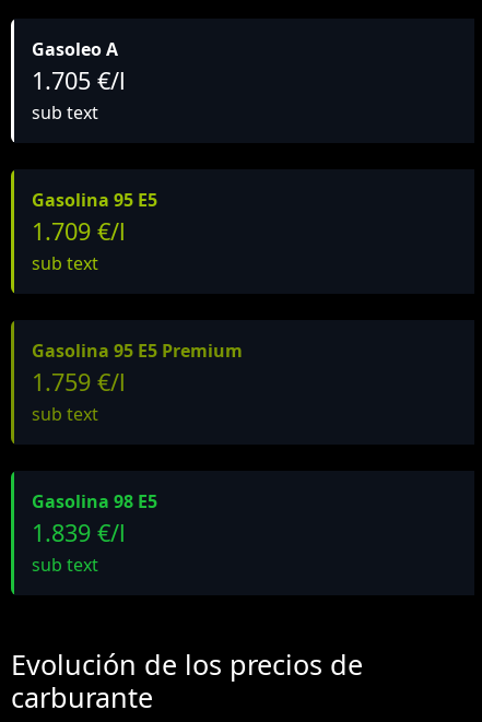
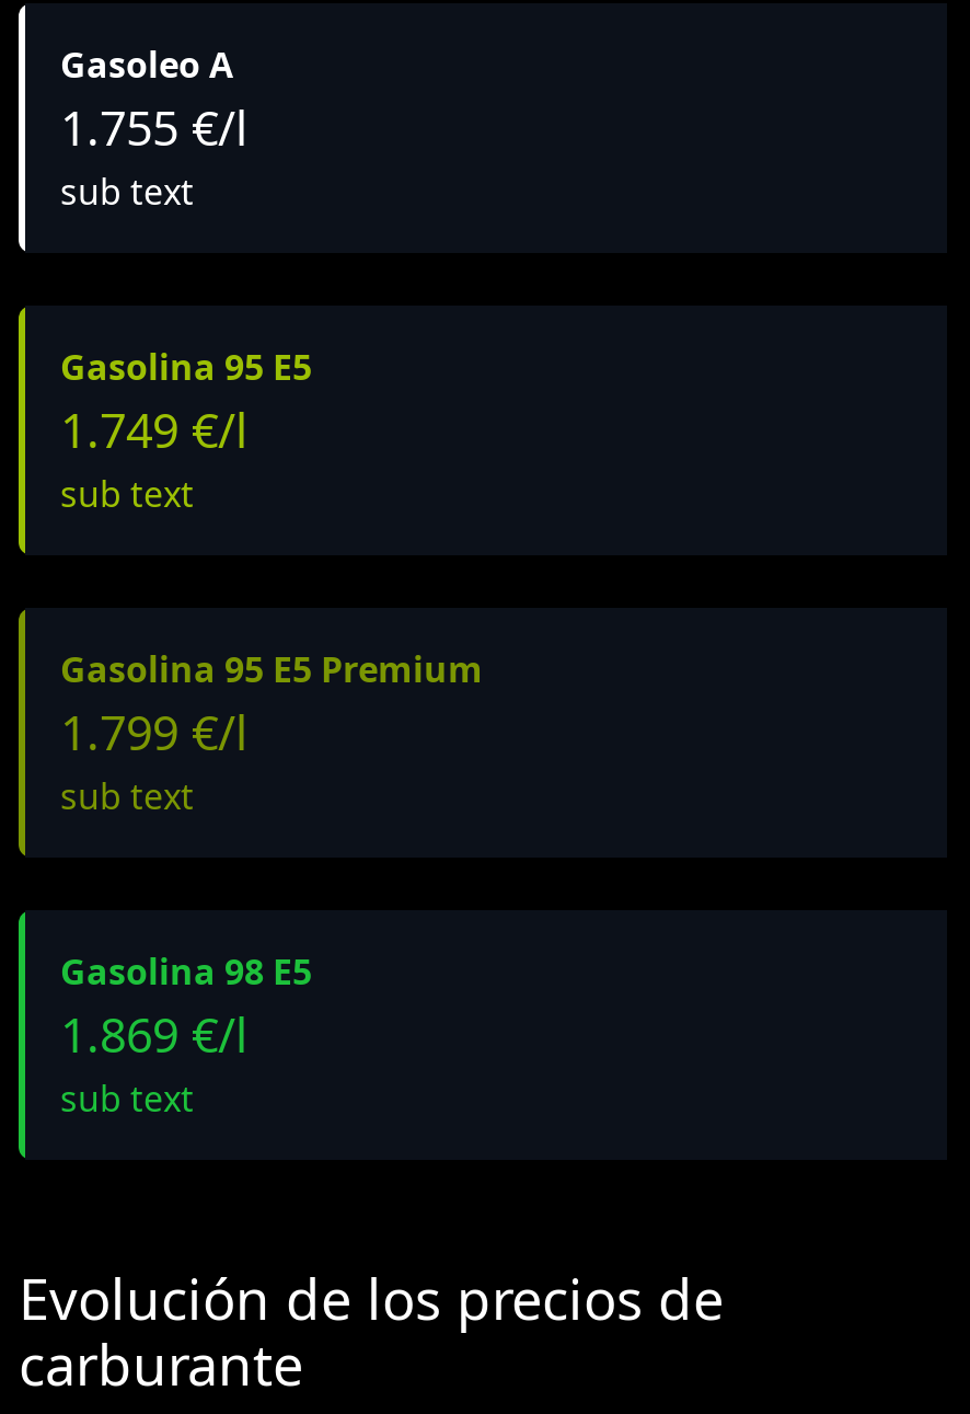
[32,64,126,96] 1.705 €/l -> [60,95,249,159] 1.755 €/l
[32,215,126,247] 1.709 €/l -> [60,398,249,461] 1.749 €/l
[32,366,126,398] 1.759 €/l -> [60,700,249,763] 1.799 €/l
[32,517,126,548] 1.839 €/l -> [60,1002,249,1066] 1.869 €/l

